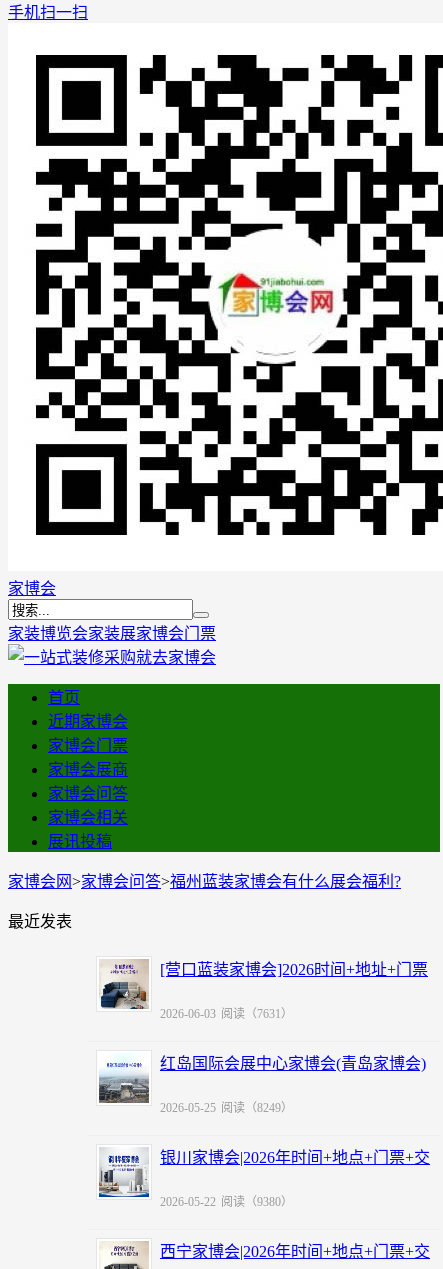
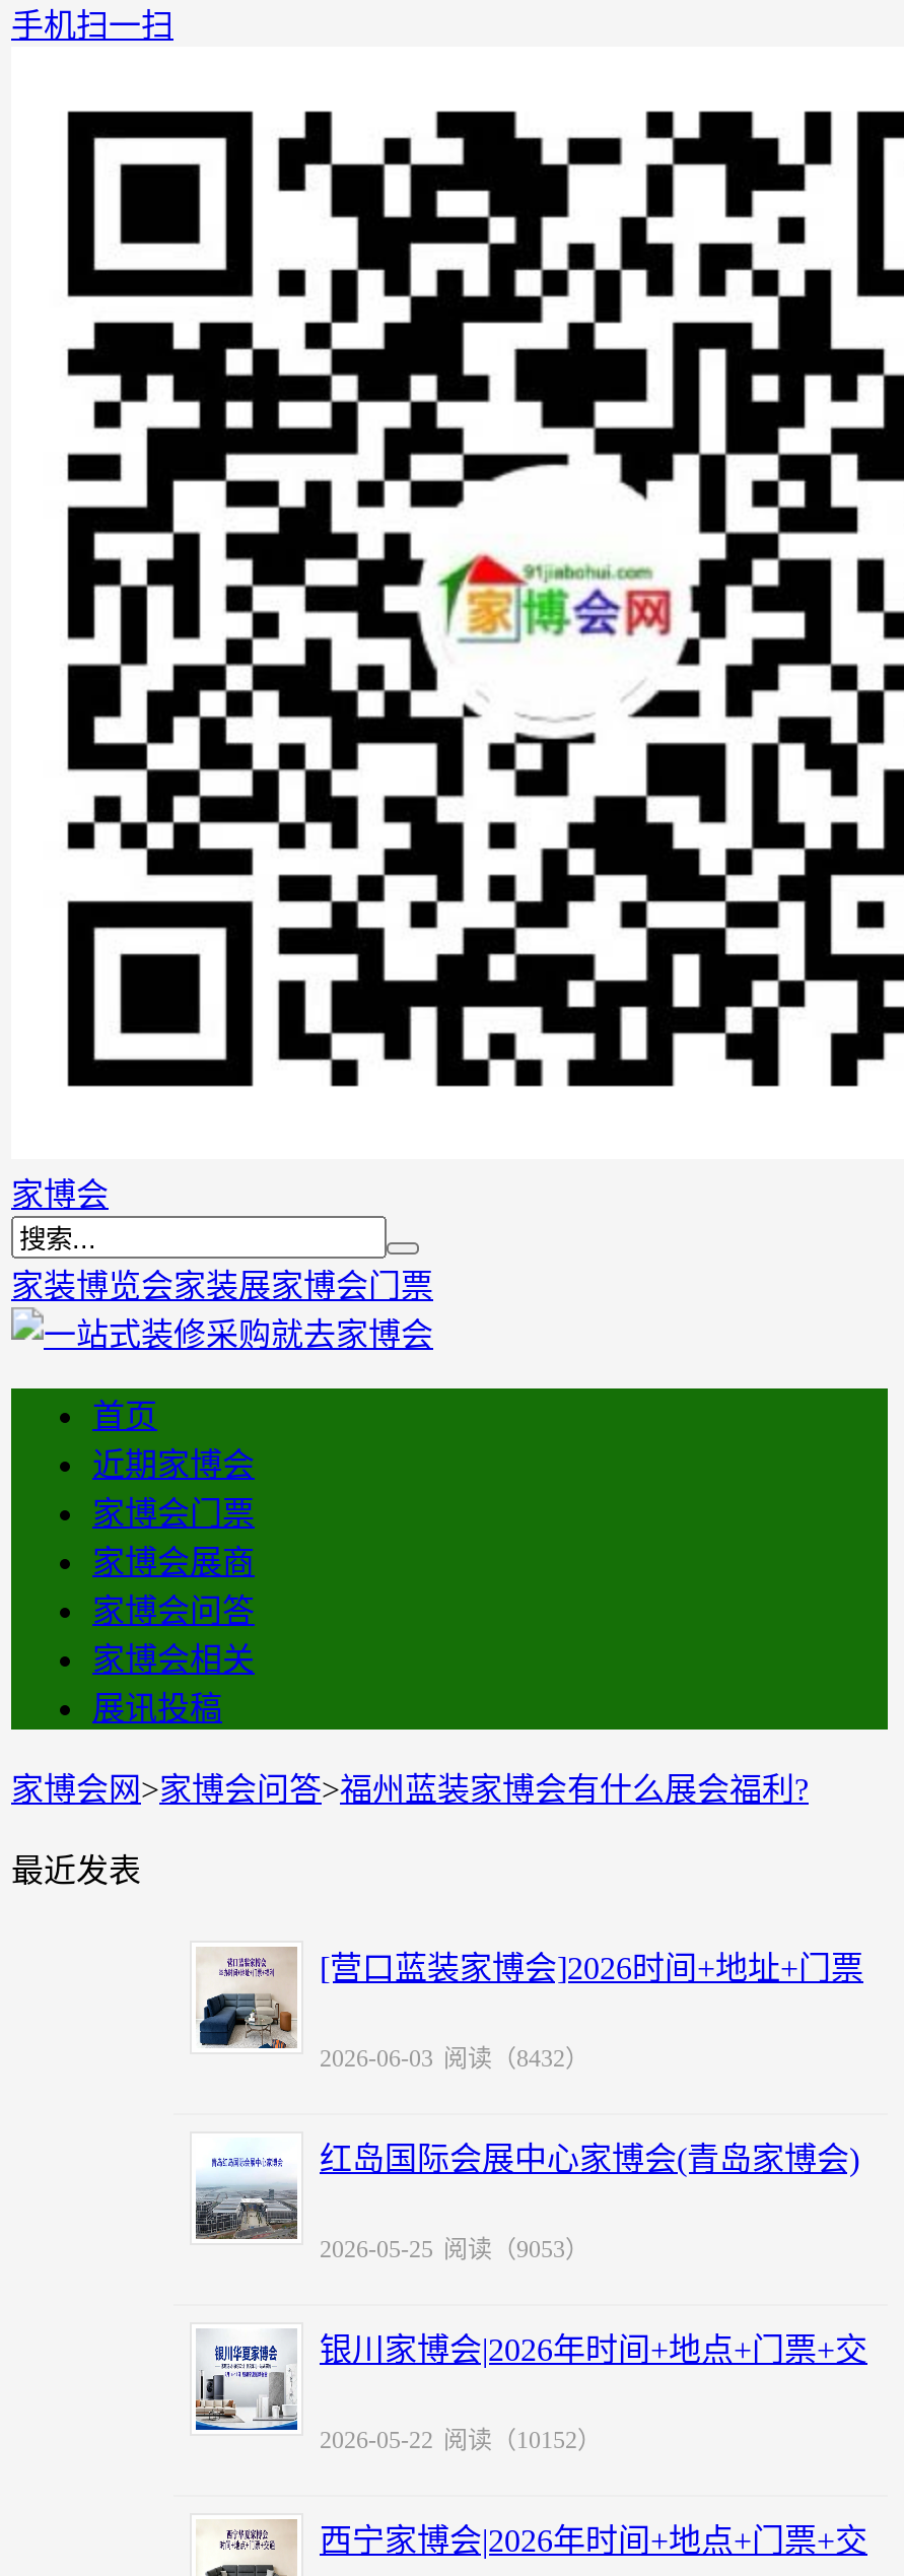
[160,1007,293,1021] 2026-06-03 阅读（7631） -> [320,2044,589,2073] 2026-06-03 阅读（8432）
[160,1101,293,1115] 2026-05-25 阅读（8249） -> [320,2235,589,2263] 2026-05-25 阅读（9053）
[160,1195,293,1209] 2026-05-22 阅读（9380） -> [320,2426,602,2454] 2026-05-22 阅读（10152）

